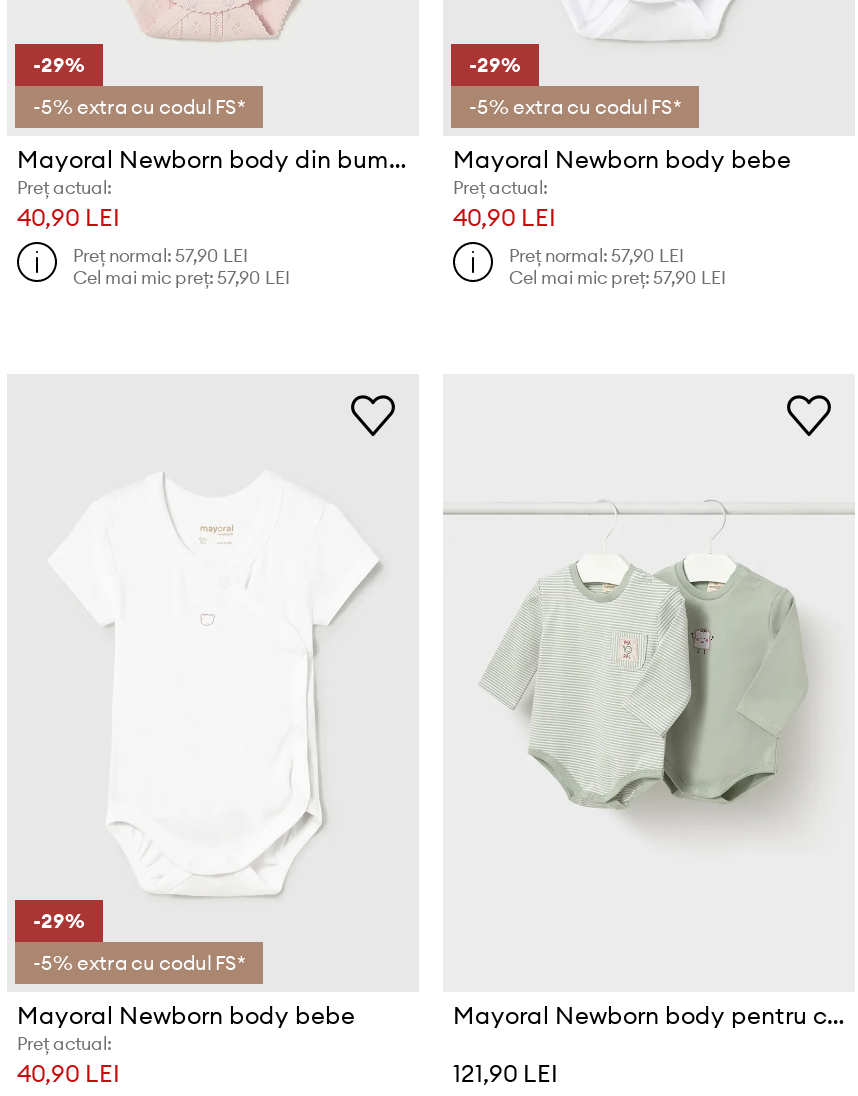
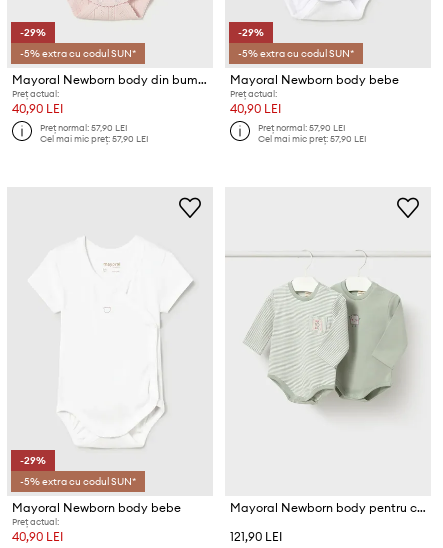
[33,95,245,121] -5% extra cu codul FS* -> [20,47,136,60] -5% extra cu codul SUN*
[469,95,681,121] -5% extra cu codul FS* -> [238,47,354,60] -5% extra cu codul SUN*
[33,950,245,976] -5% extra cu codul FS* -> [20,475,136,488] -5% extra cu codul SUN*

